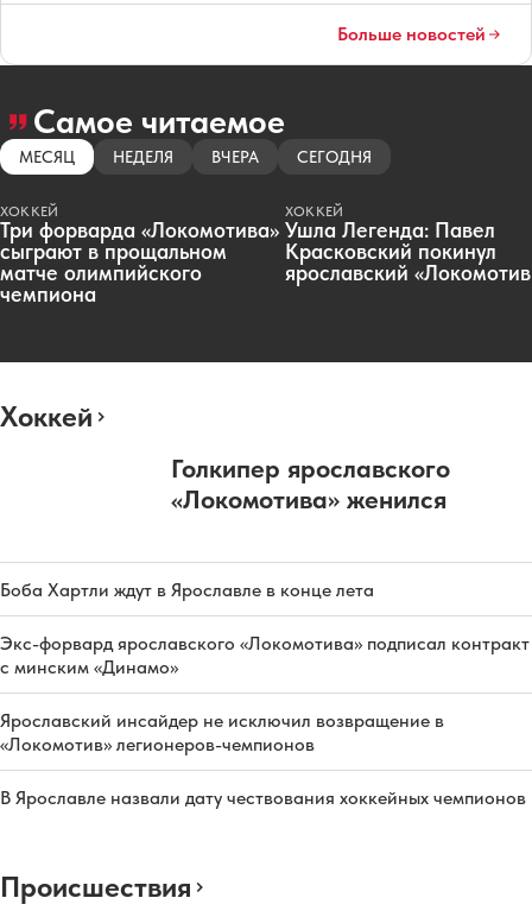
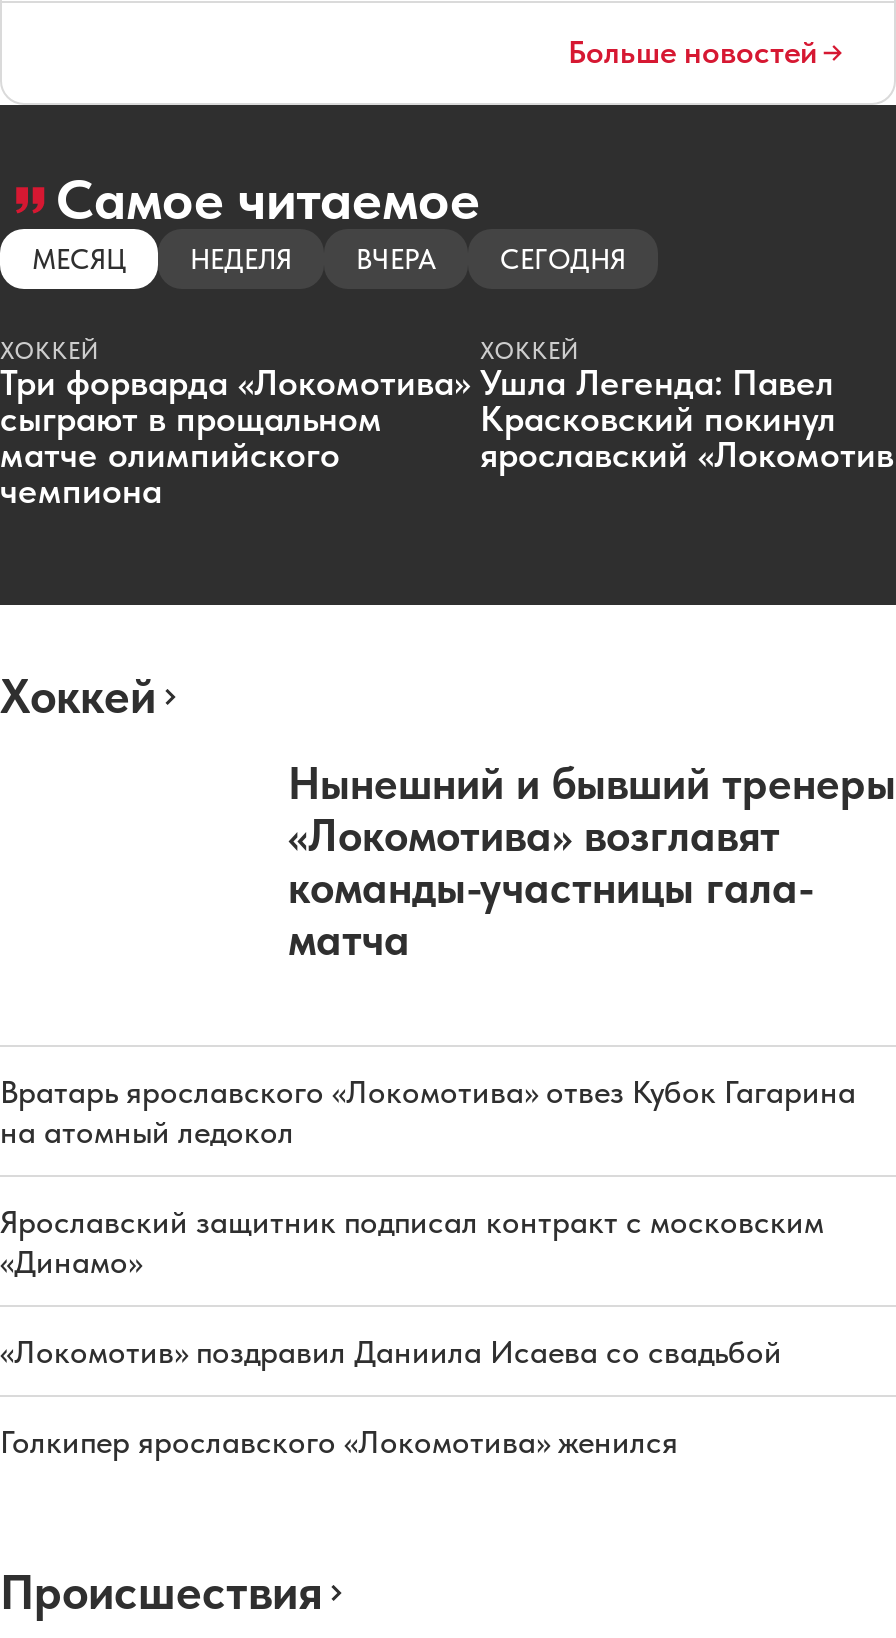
[171,452,450,514] Голкипер ярославского | «Локомотива» женился -> [288,756,896,964] Нынешний и бывший тренеры | «Локомотива» возглавят | команды-участницы гала- | матча
[0,578,374,601] Боба Хартли ждут в Ярославле в конце лета -> [0,1072,856,1150] Вратарь ярославского «Локомотива» отвез Кубок Гагарина | на атомный ледокол
[0,632,530,678] Экс-форвард ярославского «Локомотива» подписал контракт | с минским «Динамо» -> [0,1202,824,1280] Ярославский защитник подписал контракт с московским | «Динамо»
[0,709,444,755] Ярославский инсайдер не исключил возвращение в | «Локомотив» легионеров-чемпионов -> [0,1332,782,1370] «Локомотив» поздравил Даниила Исаева со свадьбой
[0,786,526,809] В Ярославле назвали дату чествования хоккейных чемпионов -> [0,1422,678,1460] Голкипер ярославского «Локомотива» женился

